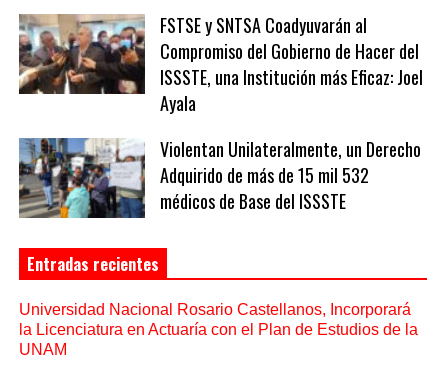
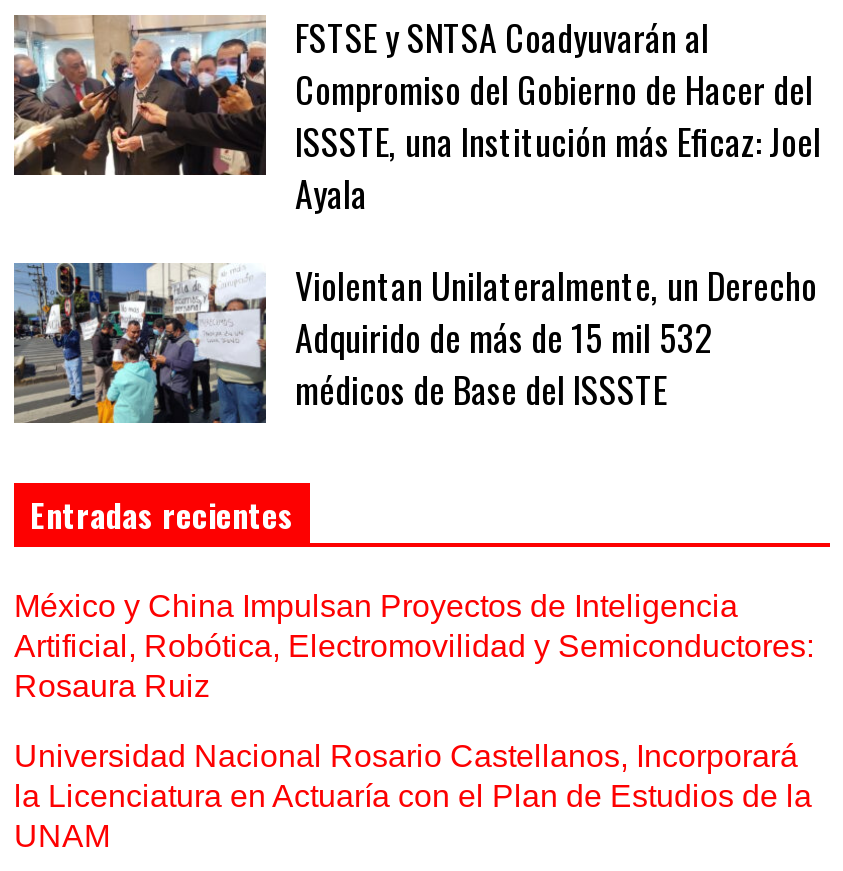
none -> [14,589,814,703] México y China Impulsan Proyectos de Inteligencia | Artificial, Robótica, Electromovilidad y Semiconductores: | Rosaura Ruiz

